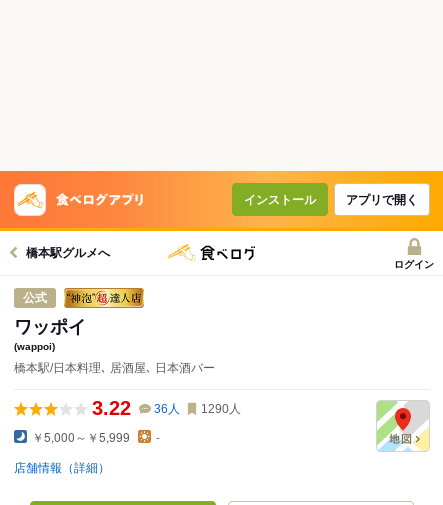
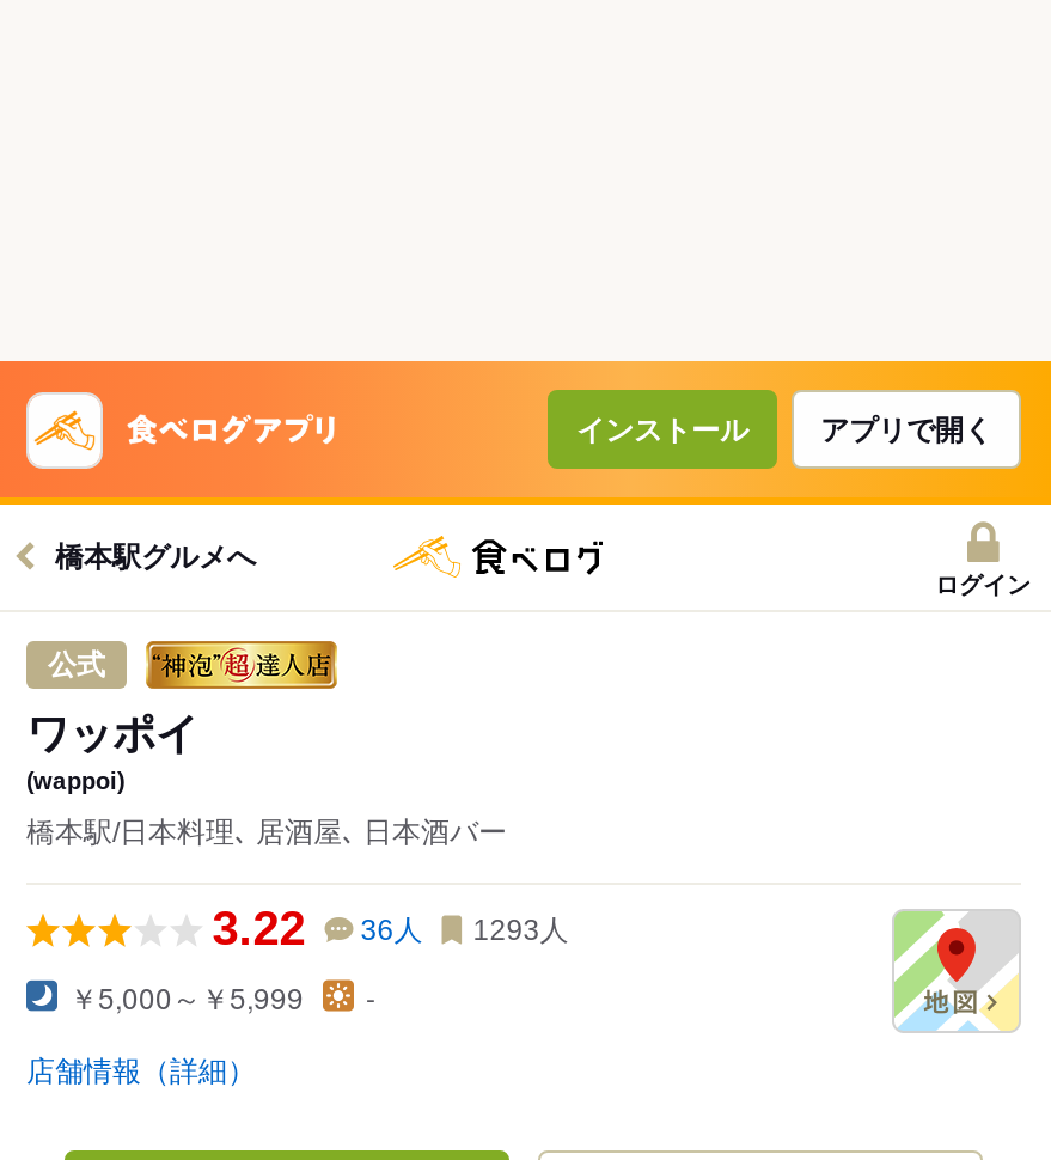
[92,397,241,419] 3.22 36人 1290人 -> [212,902,569,954] 3.22 36人 1293人

